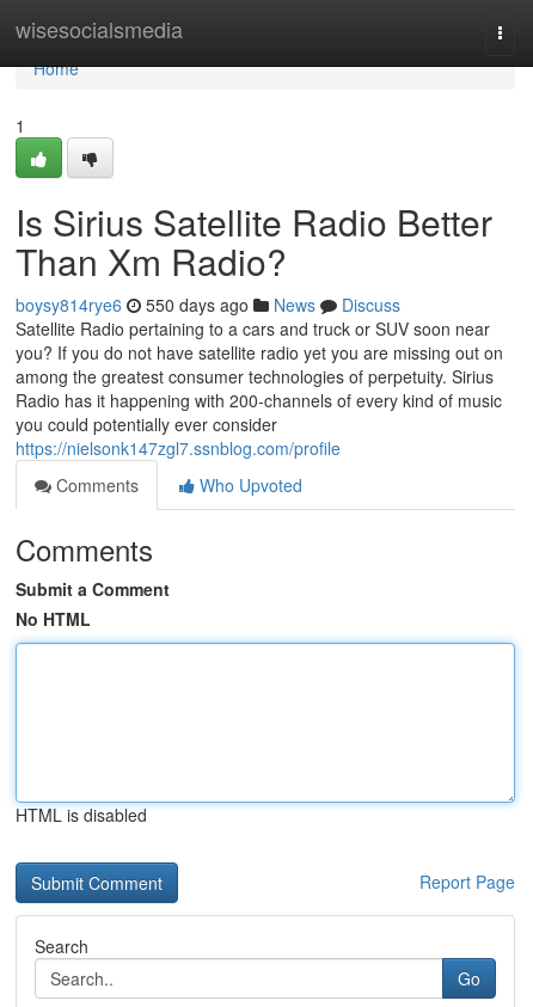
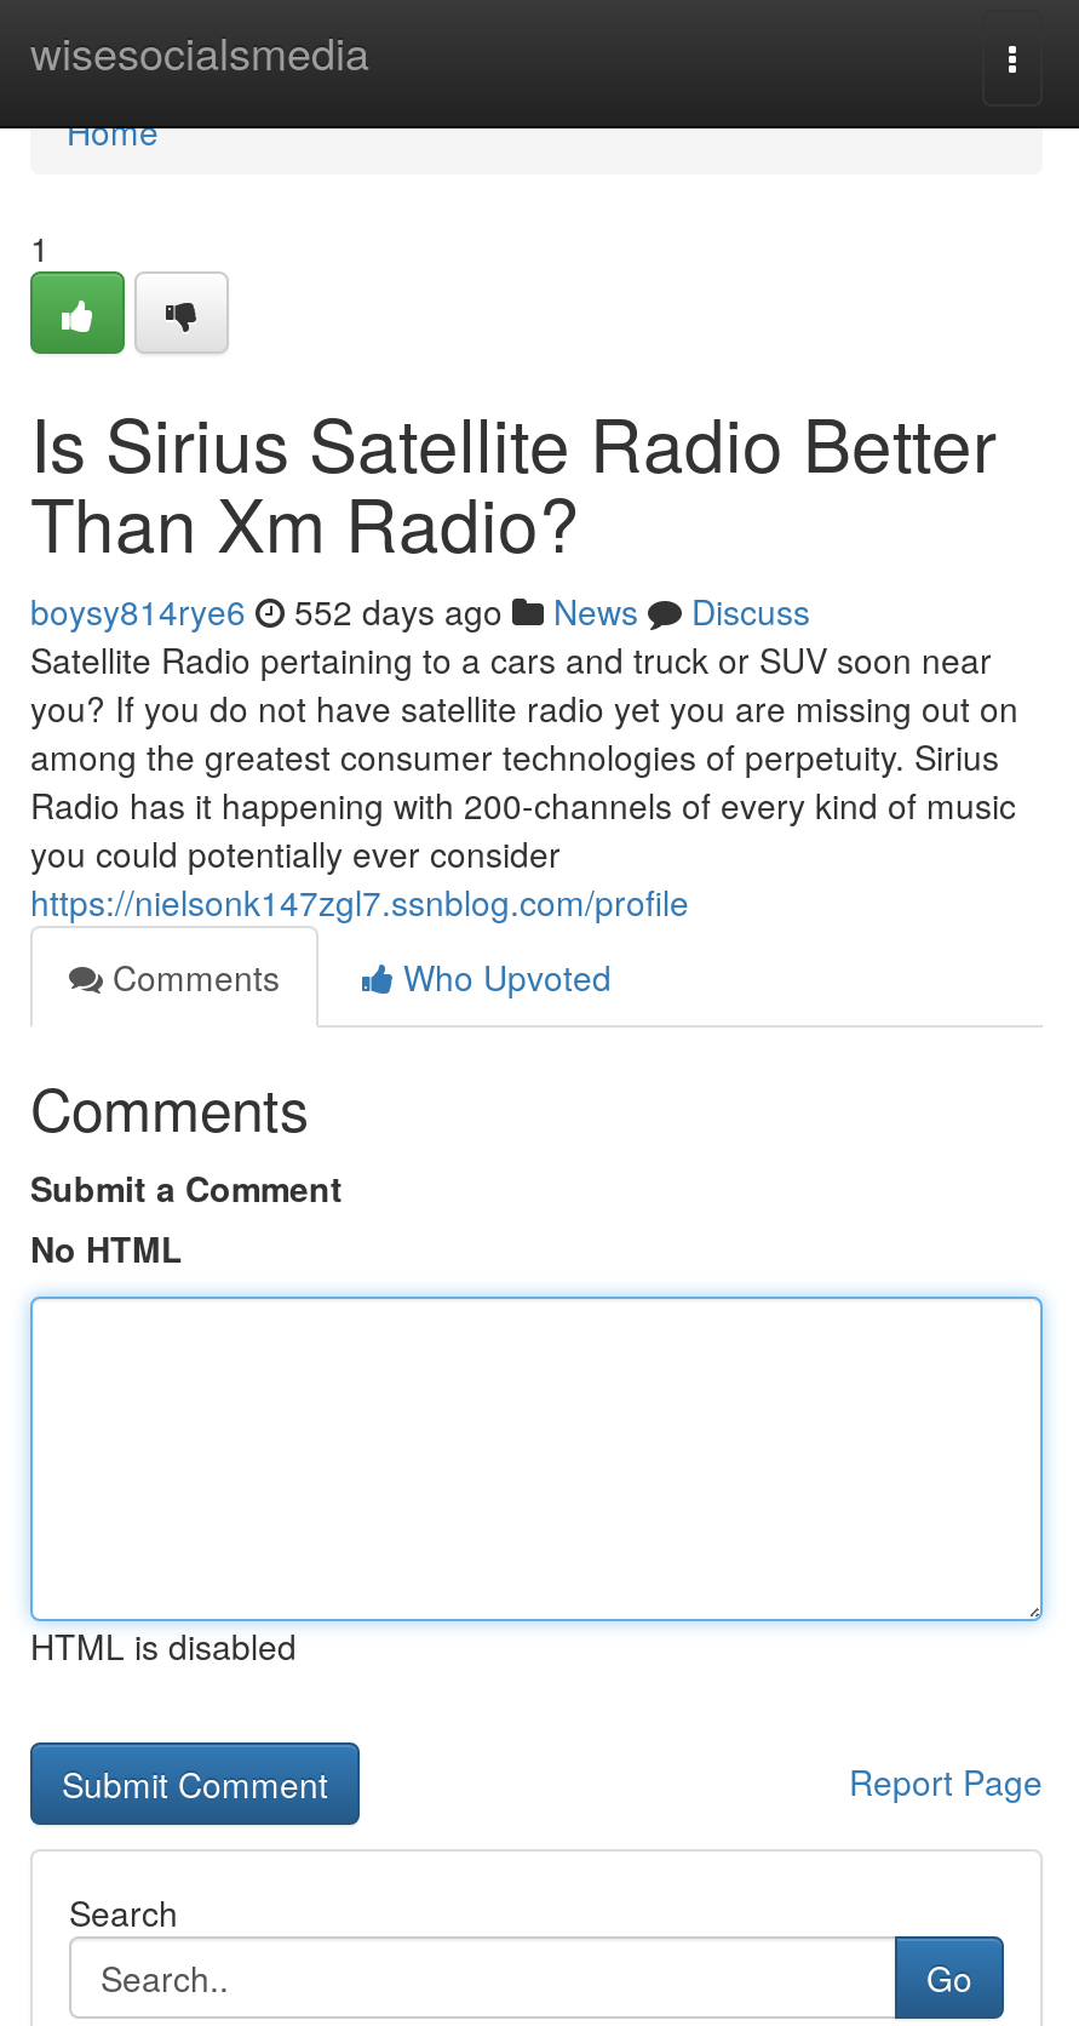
[16,293,400,317] boysy814rye6 550 days ago News Discuss -> [30,586,810,635] boysy814rye6 552 days ago News Discuss

